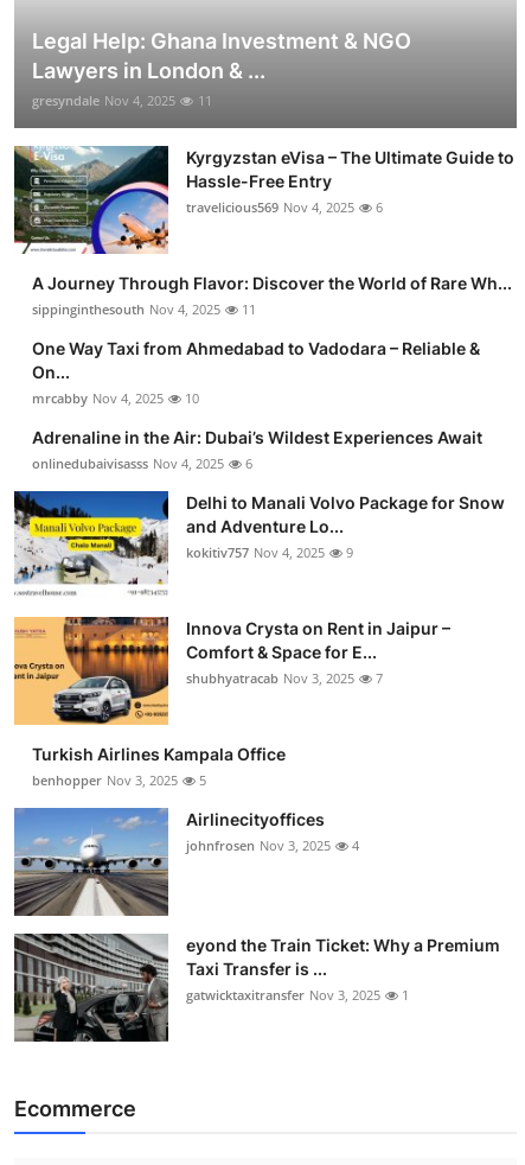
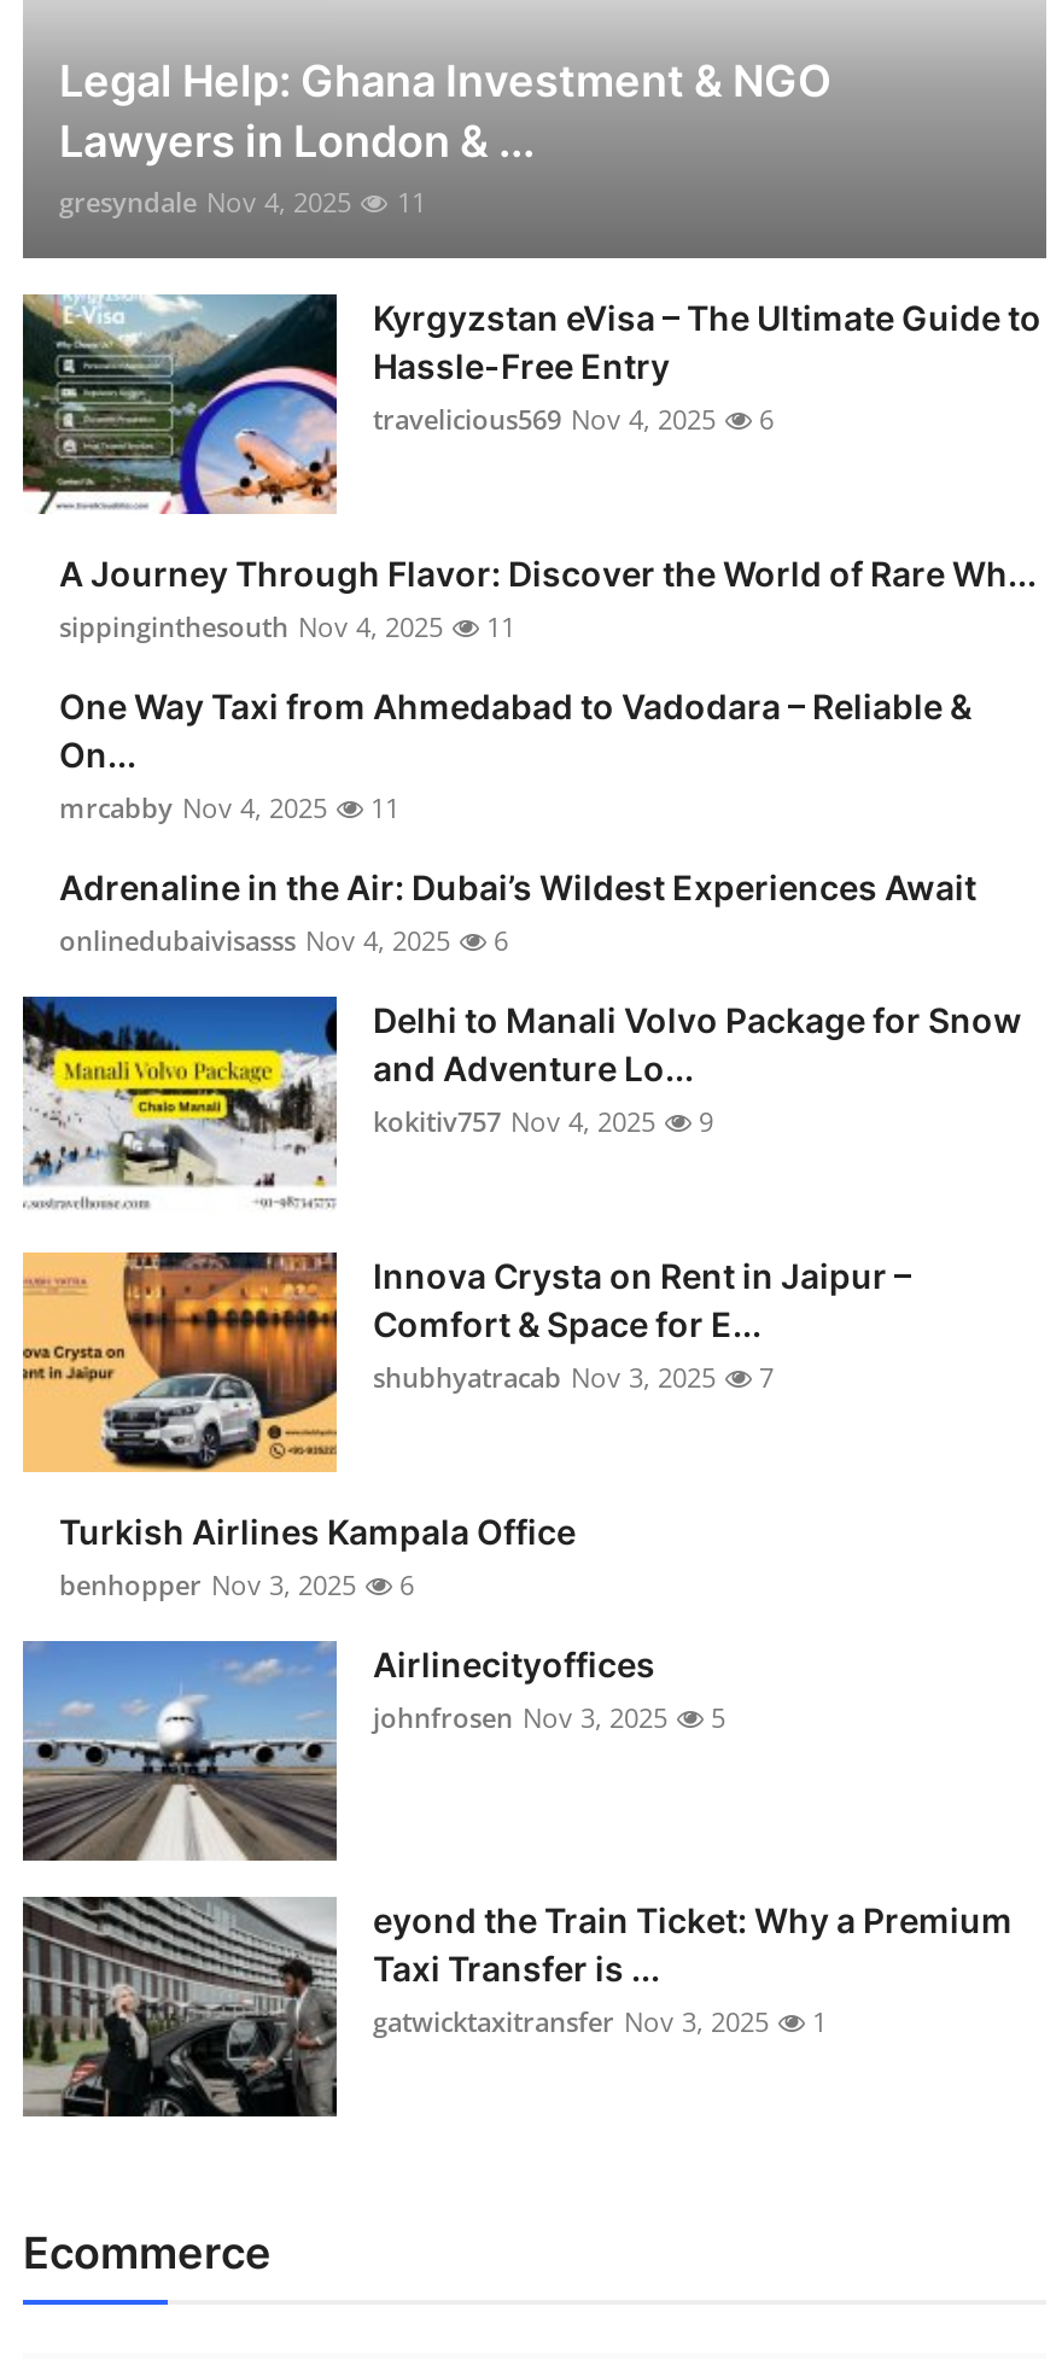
[32,390,199,407] mrcabby Nov 4, 2025 10 -> [59,790,399,826] mrcabby Nov 4, 2025 11
[32,772,206,789] benhopper Nov 3, 2025 5 -> [59,1567,414,1603] benhopper Nov 3, 2025 6
[186,837,359,855] johnfrosen Nov 3, 2025 4 -> [373,1700,725,1736] johnfrosen Nov 3, 2025 5

